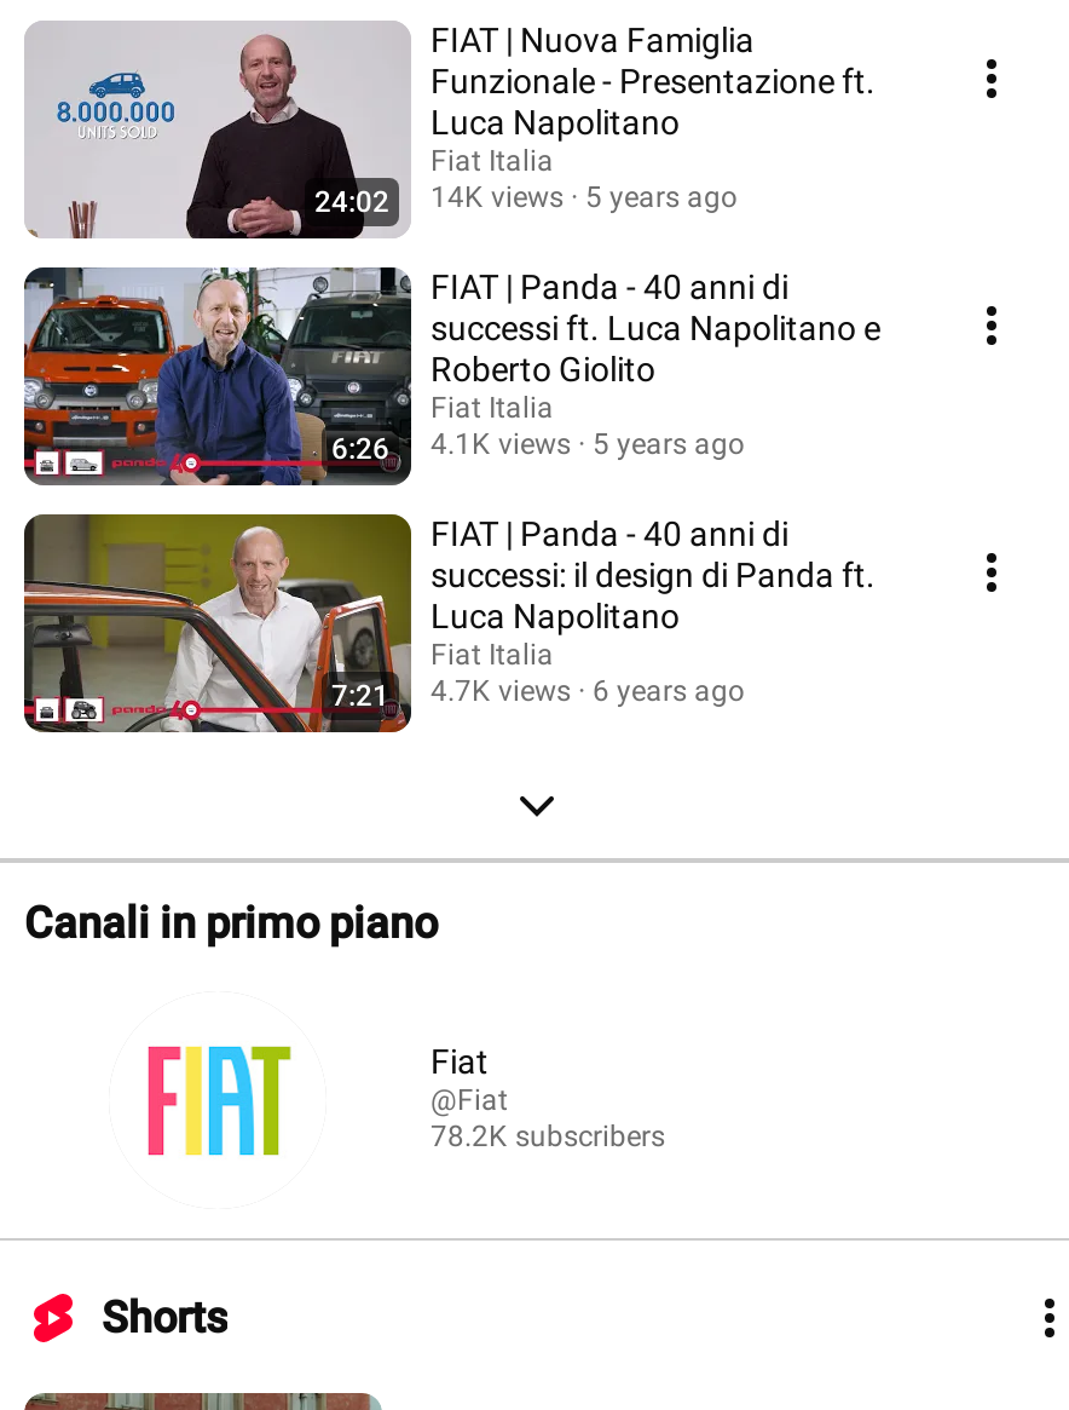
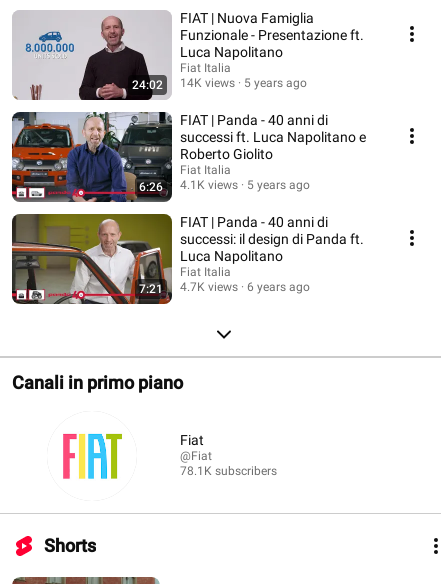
[431,1120,665,1153] 78.2K subscribers -> [180,464,277,478] 78.1K subscribers

